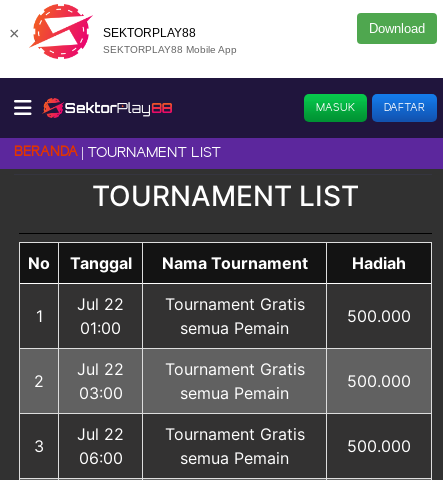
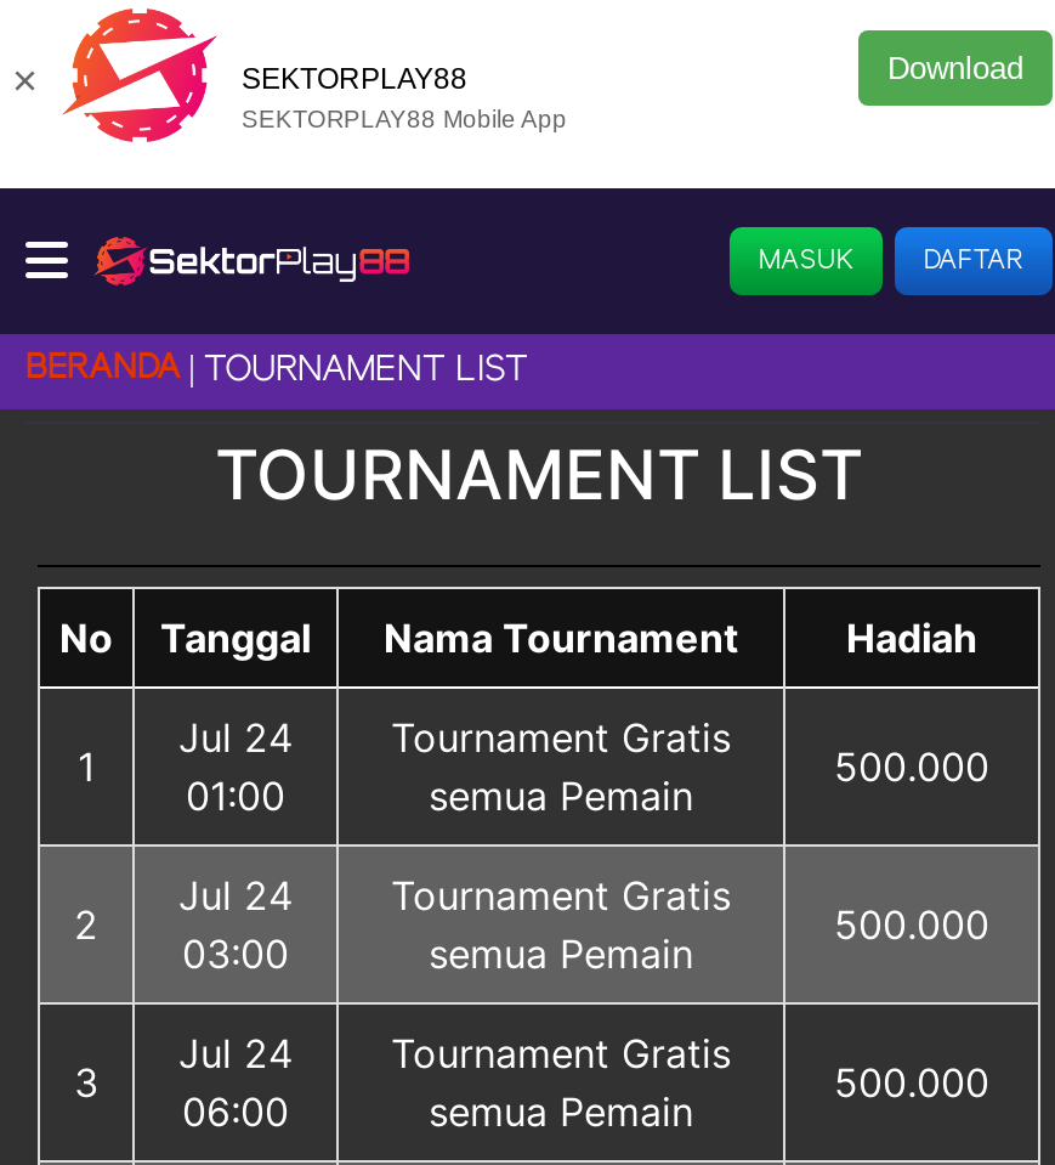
[77,294,124,314] Jul 22 -> [178,713,293,762] Jul 24
[77,359,124,379] Jul 22 -> [178,871,293,920] Jul 24
[77,424,124,444] Jul 22 -> [178,1029,293,1078] Jul 24

